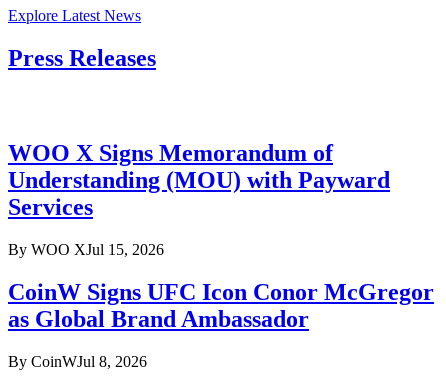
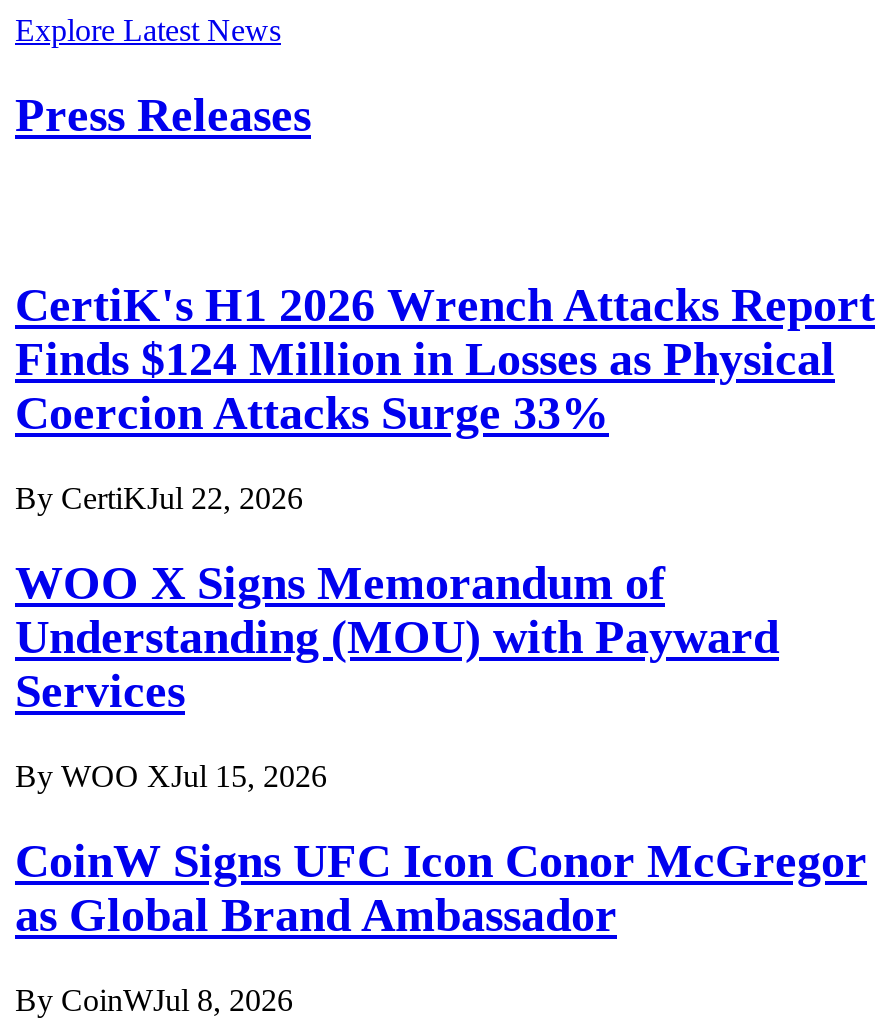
none -> [15,279,875,515] CertiK's H1 2026 Wrench Attacks Report | Finds $124 Million in Losses as Physical | Coercion Attacks Surge 33% | By CertiKJul 22, 2026

